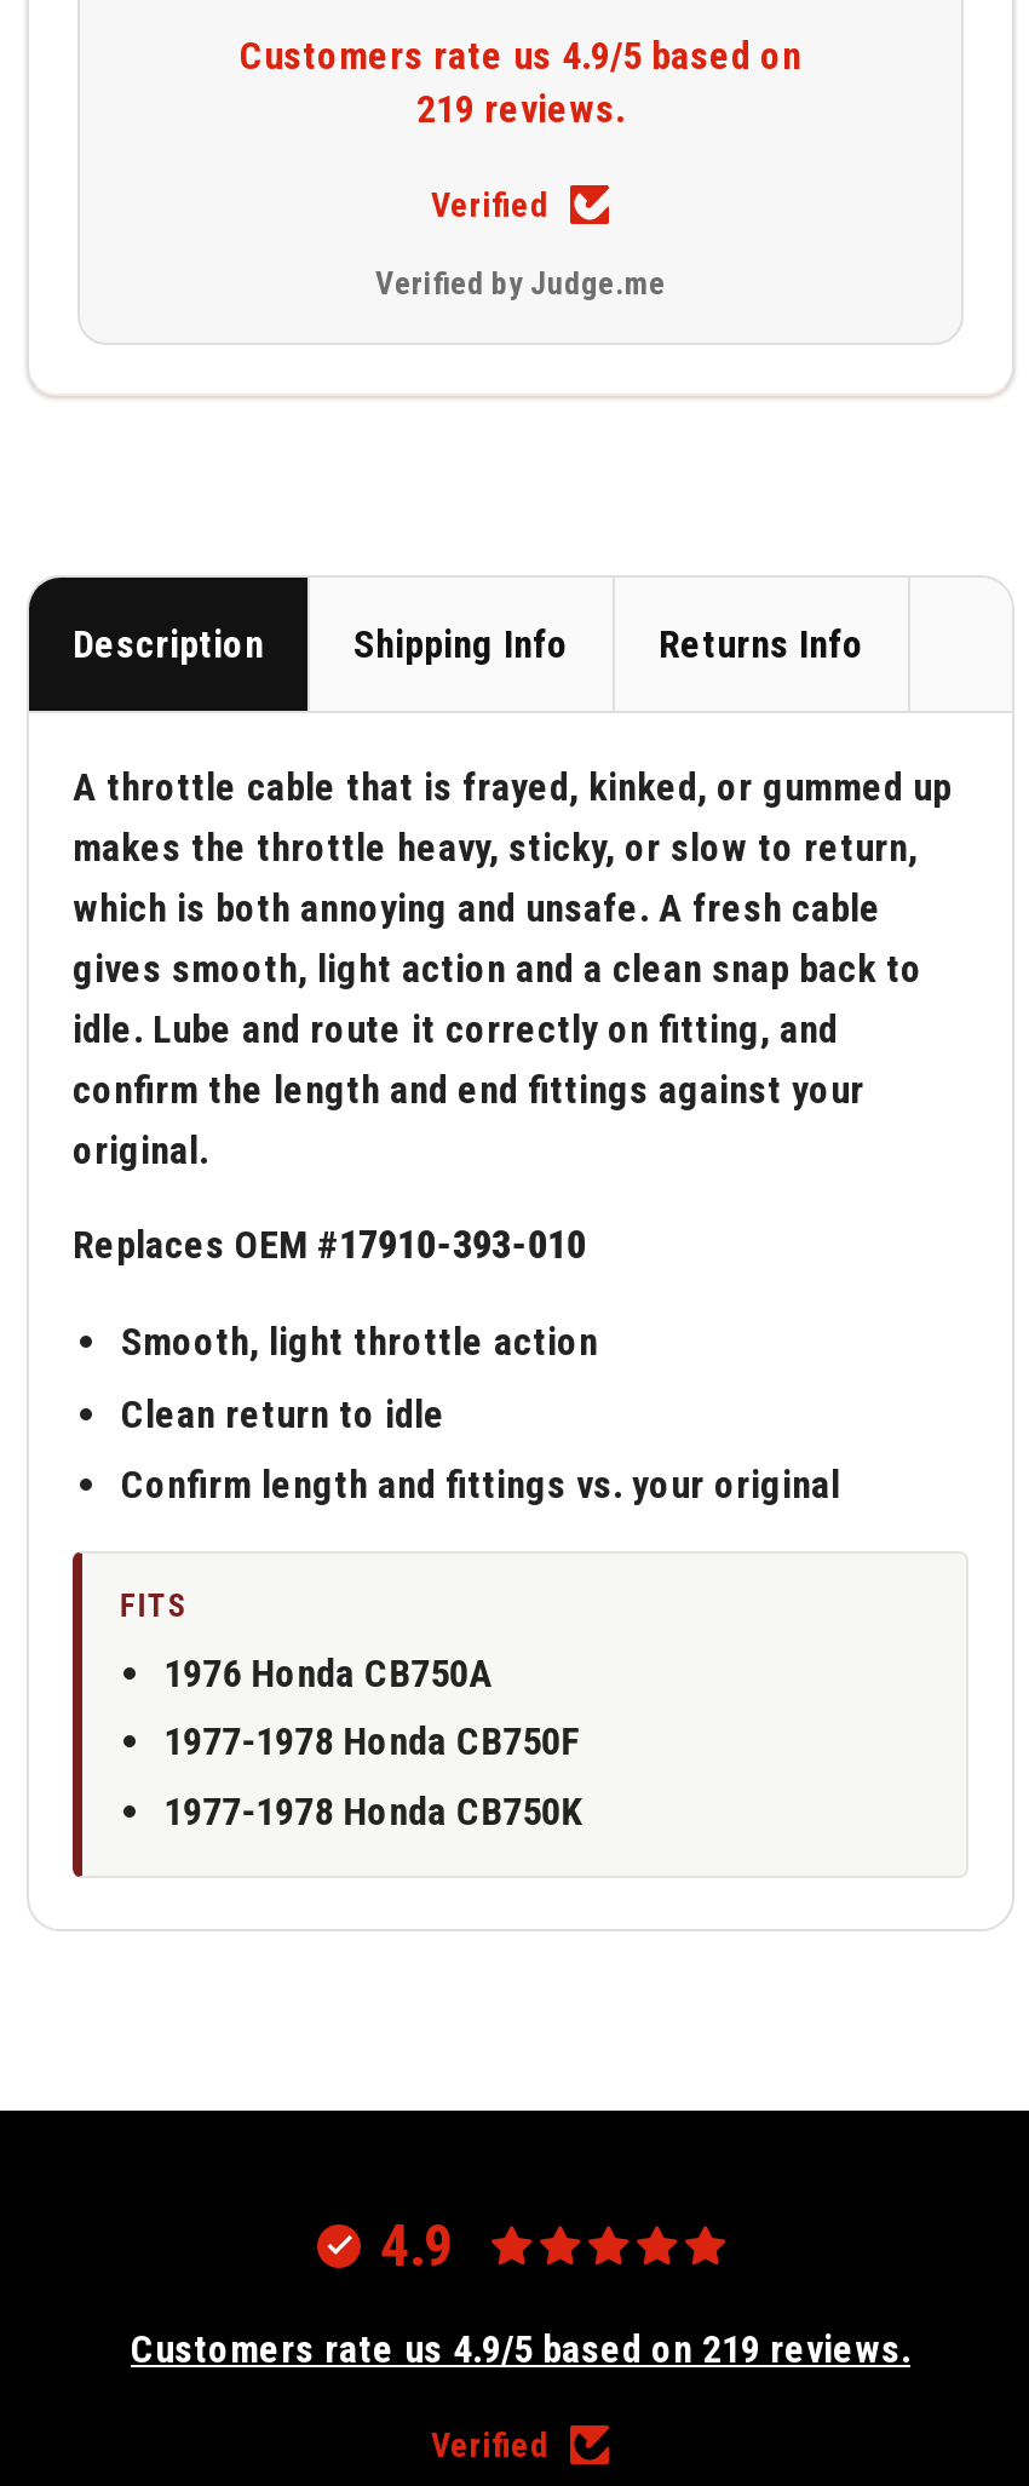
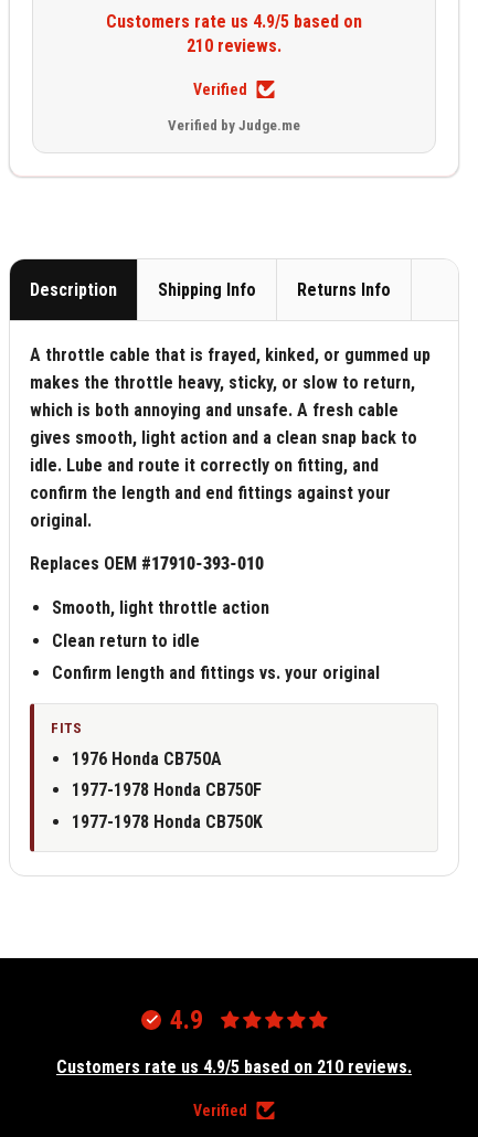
[416,86,625,132] 219 reviews. -> [187,35,282,56] 210 reviews.
[131,2326,910,2372] Customers rate us 4.9/5 based on 219 reviews. -> [56,1057,412,1078] Customers rate us 4.9/5 based on 210 reviews.

